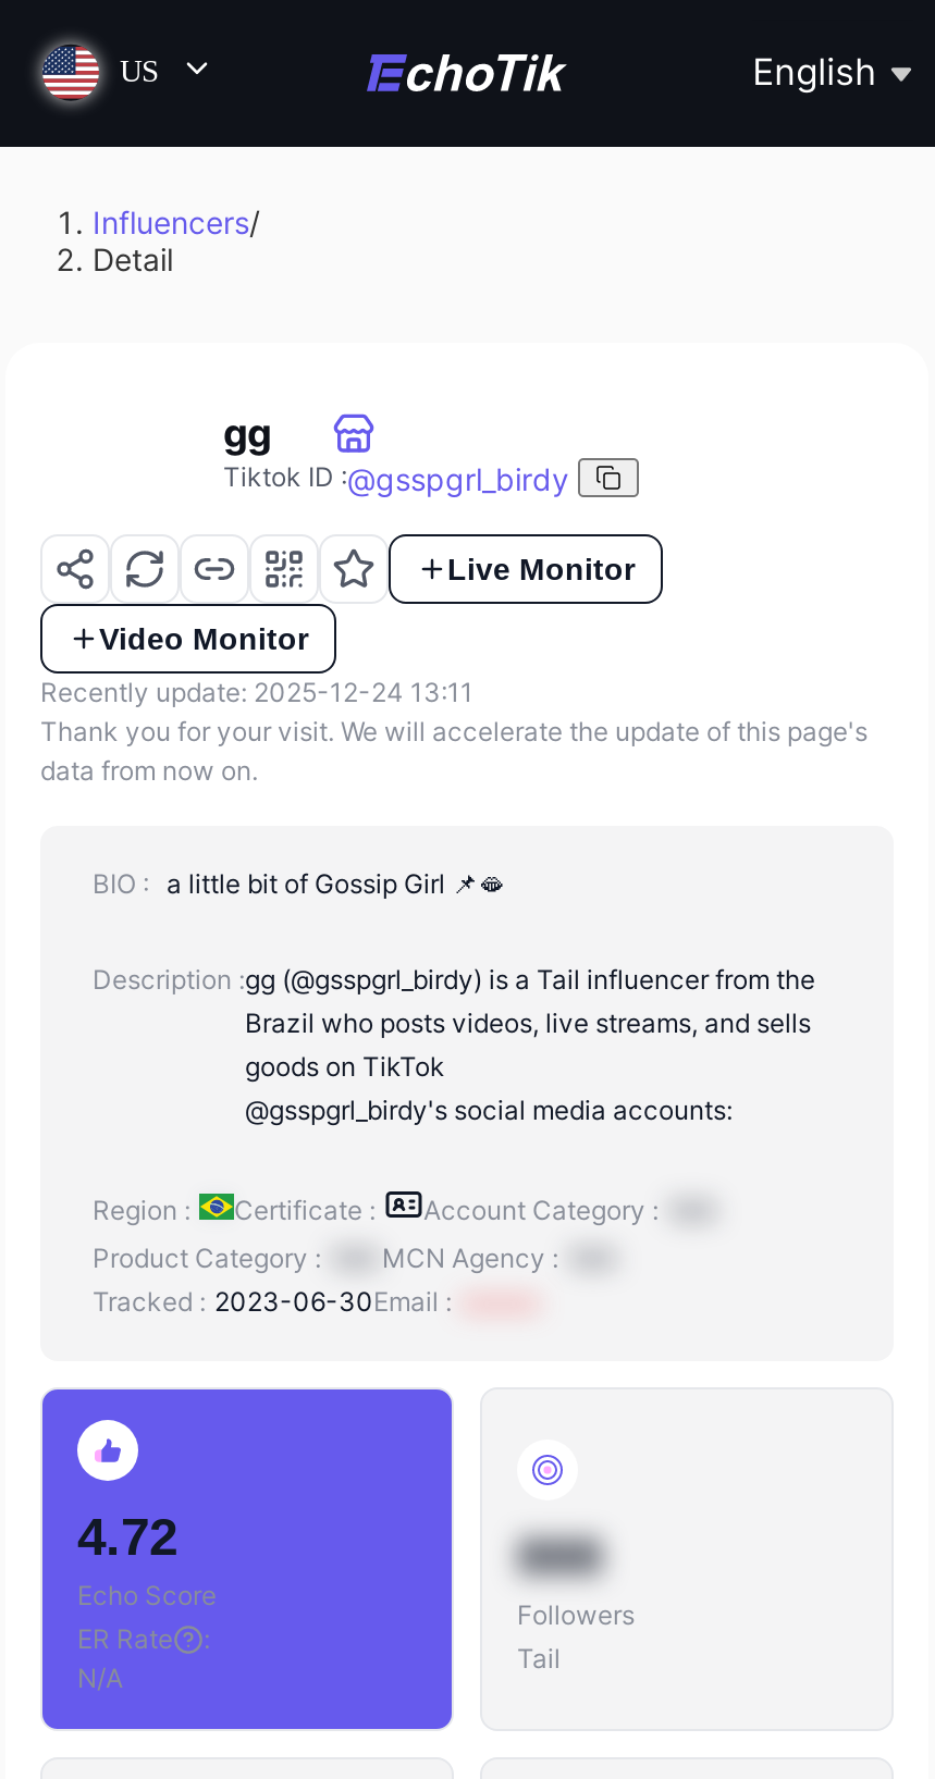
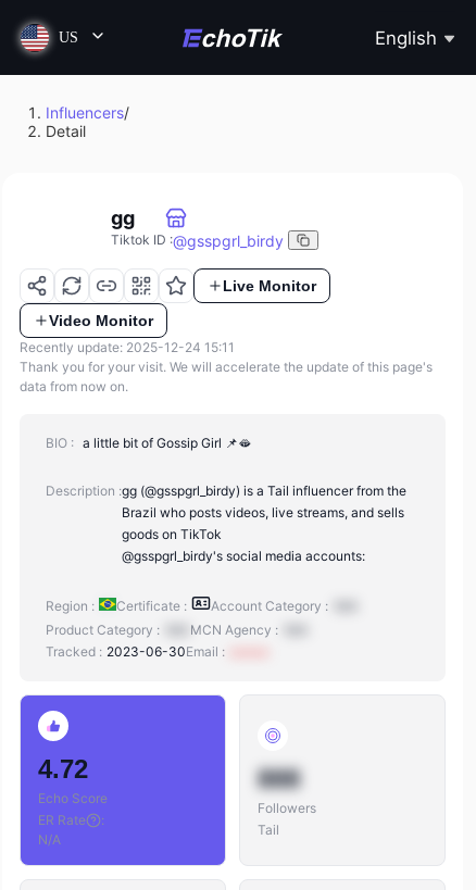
[40,676,473,709] Recently update: 2025-12-24 13:11 -> [20,339,235,356] Recently update: 2025-12-24 15:11

